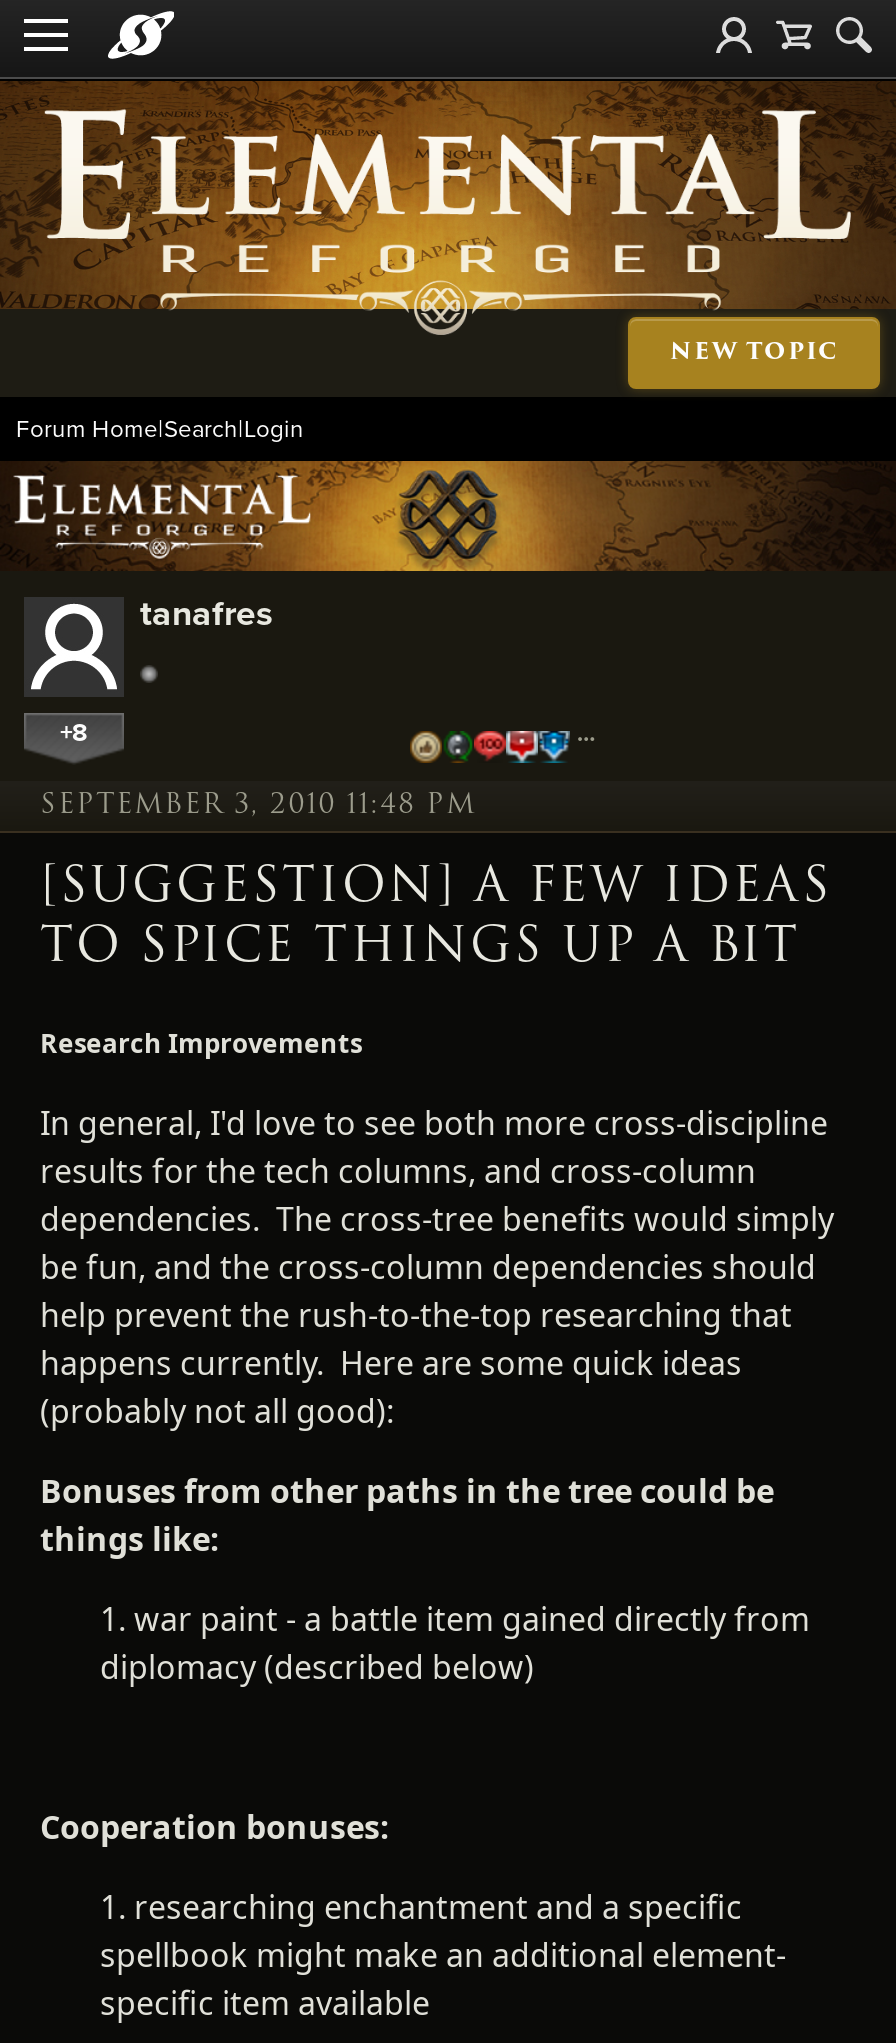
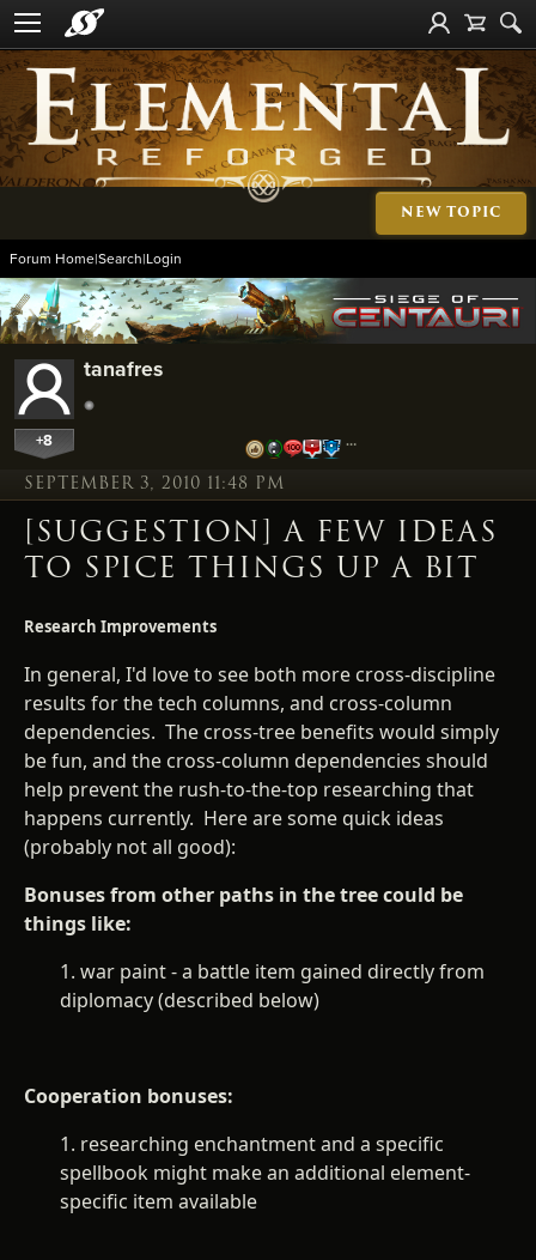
[6,459,890,573] [image] -> [4,277,532,345] [image]

